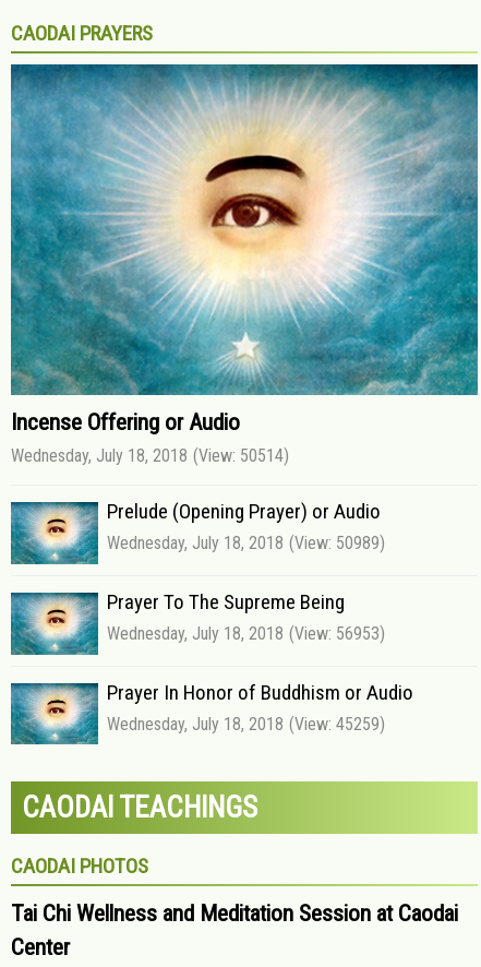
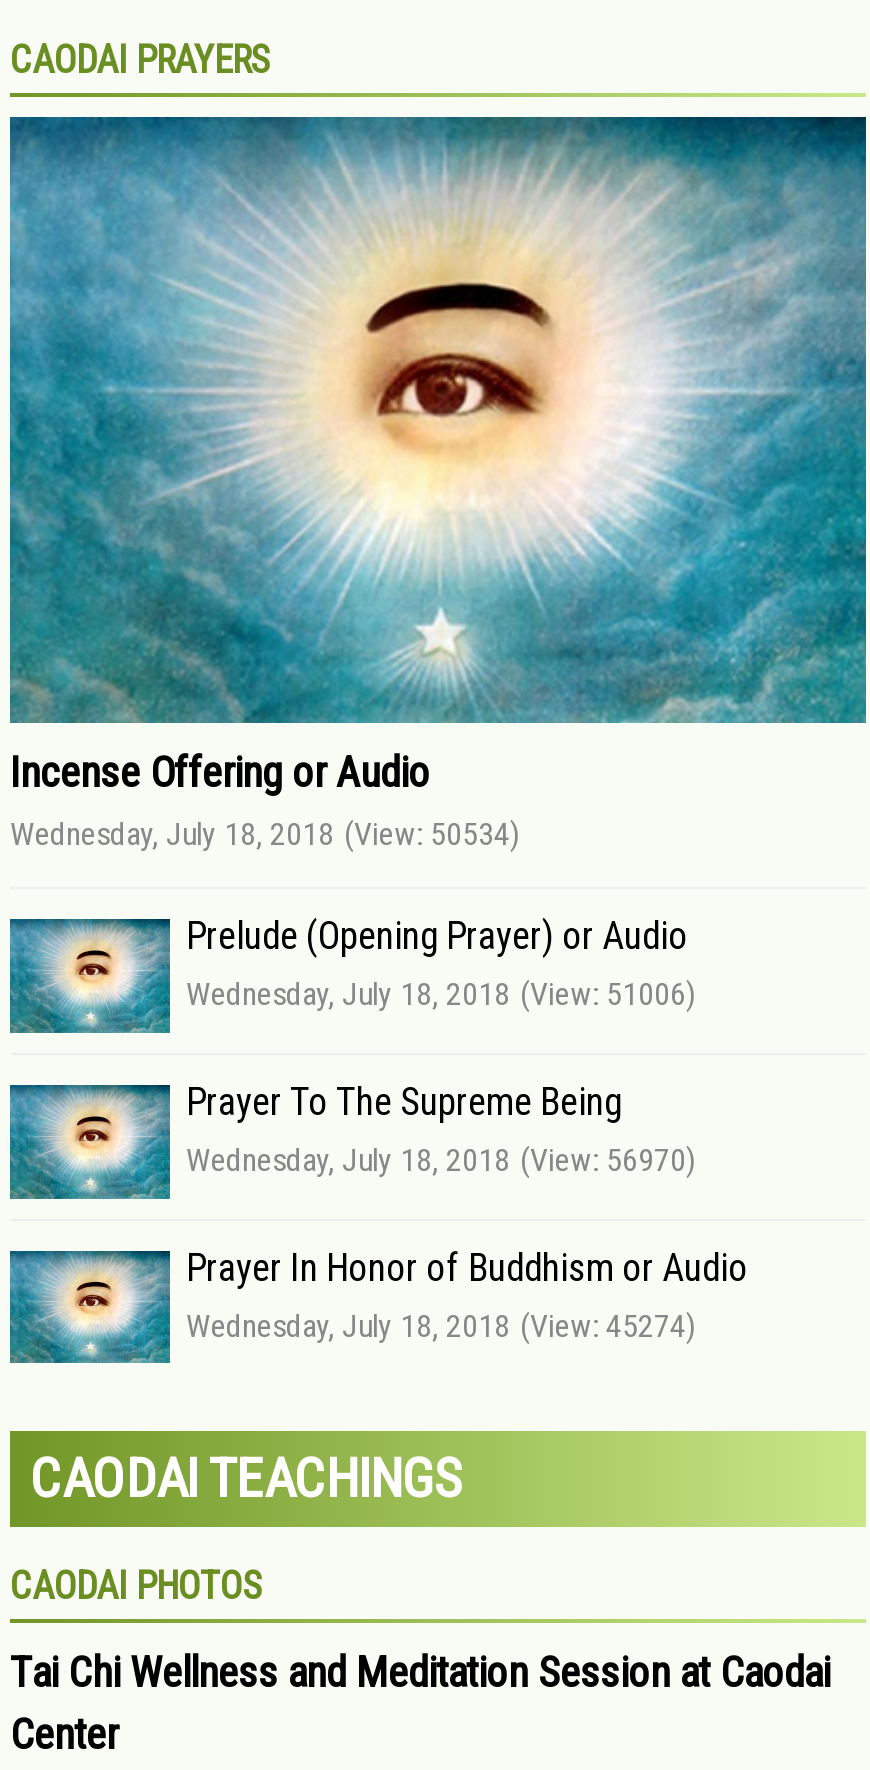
[11,446,289,466] Wednesday, July 18, 2018 (View: 50514) -> [10,816,520,854] Wednesday, July 18, 2018 (View: 50534)
[107,533,385,554] Wednesday, July 18, 2018 (View: 50989) -> [186,976,696,1014] Wednesday, July 18, 2018 (View: 51006)
[107,623,385,644] Wednesday, July 18, 2018 (View: 56953) -> [186,1141,696,1179] Wednesday, July 18, 2018 (View: 56970)
[107,713,385,734] Wednesday, July 18, 2018 (View: 45259) -> [186,1306,696,1344] Wednesday, July 18, 2018 (View: 45274)

